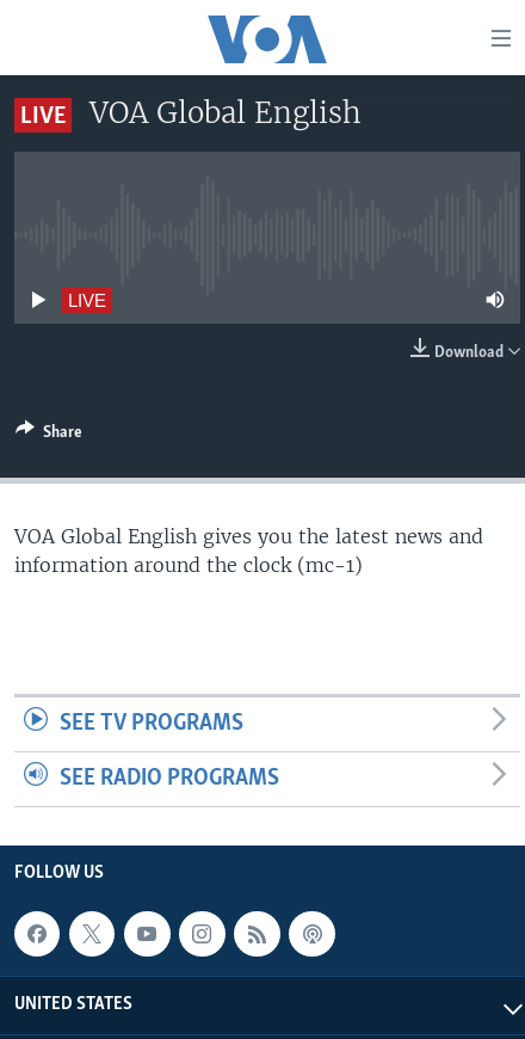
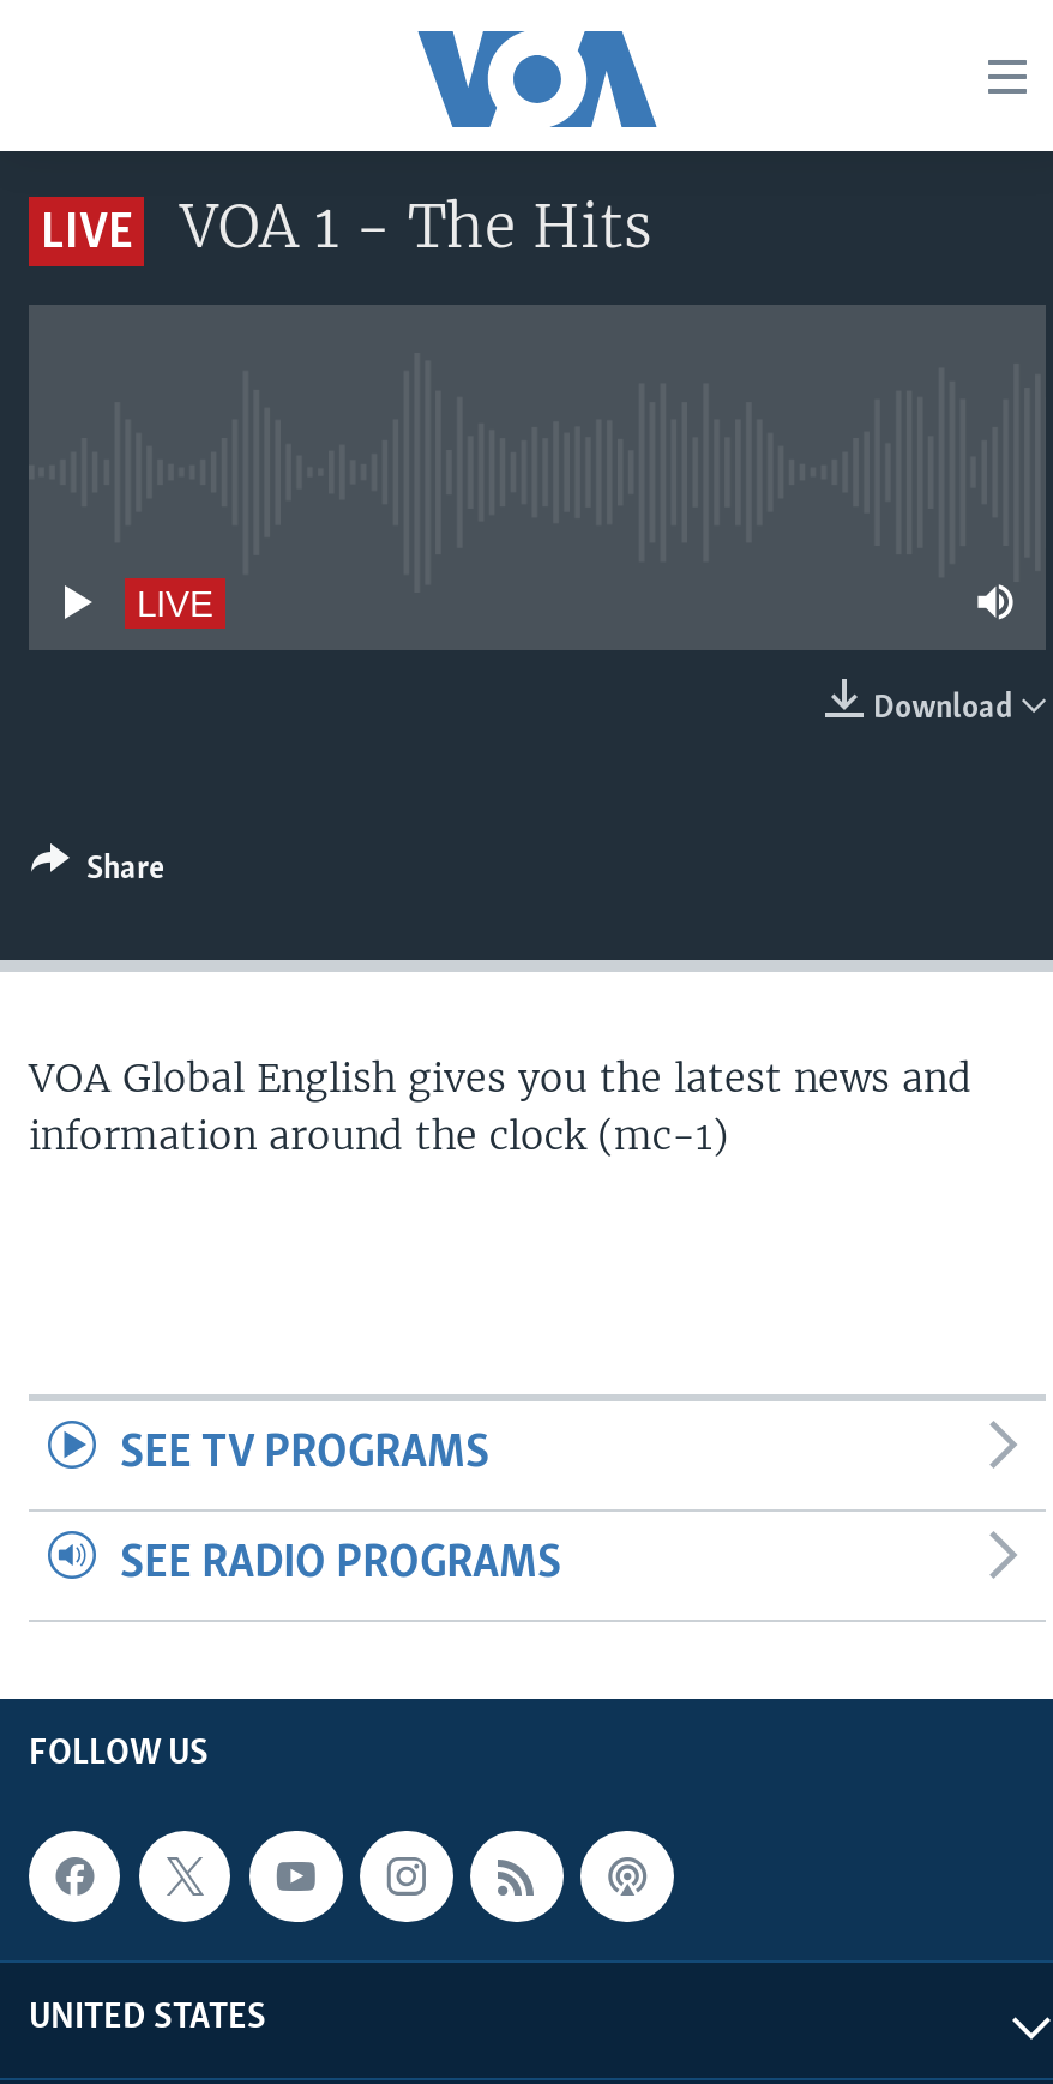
[89,94,362,131] VOA Global English -> [180,190,652,264] VOA 1 - The Hits

